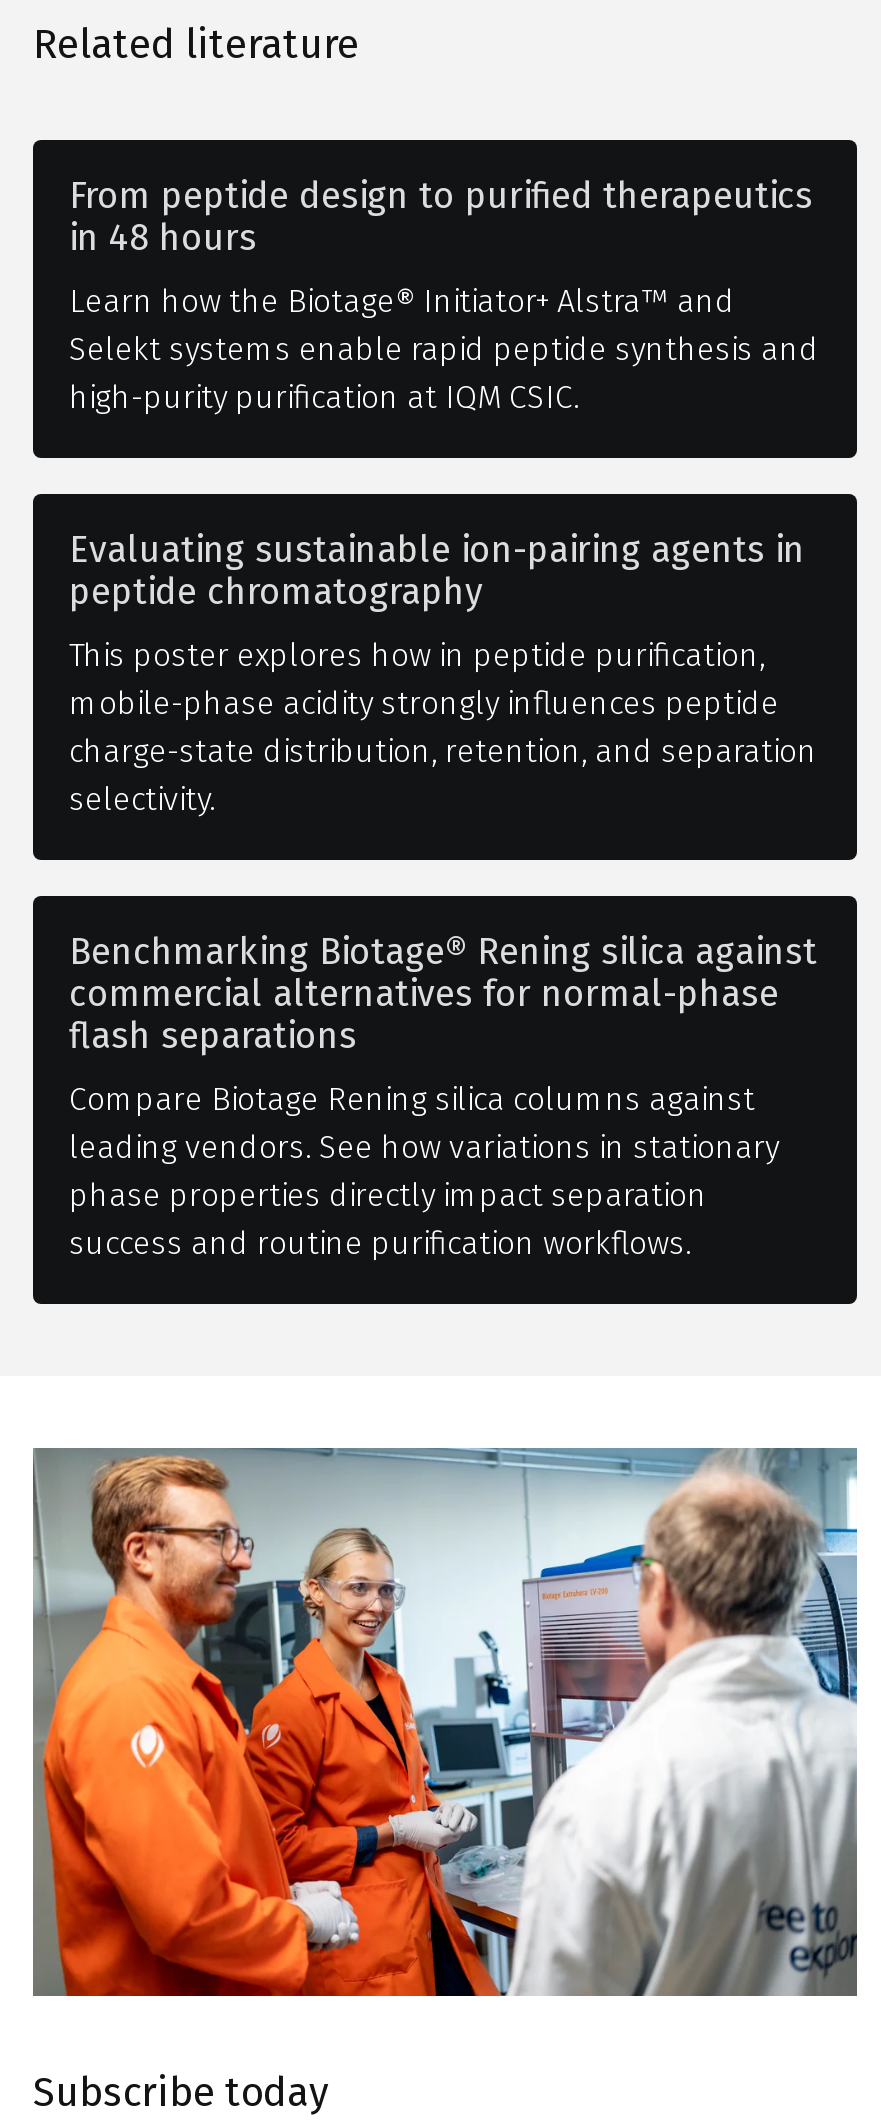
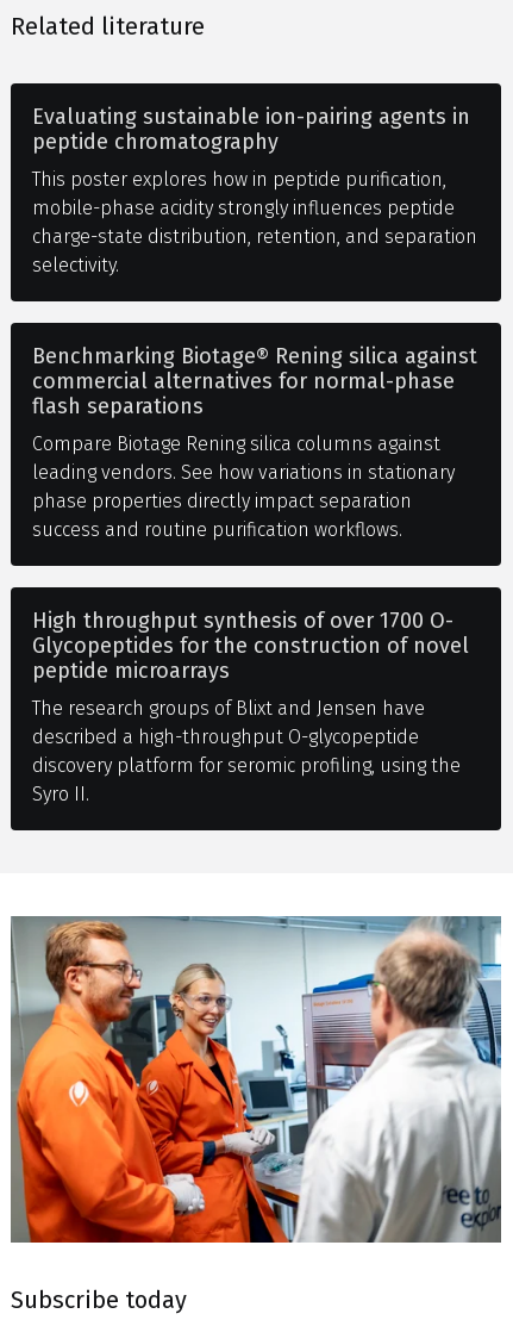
[69,174,819,416] From peptide design to purified therapeutics | in 48 hours | Learn how the Biotage® Initiator+ Alstra™ and | Selekt systems enable rapid peptide synthesis and | high-purity purification at IQM CSIC. -> none
moved [69,528,817,1262] -> [32,104,477,541]: Evaluating sustainable ion-pairing agents in | peptide chromatography | This poster explores how in peptide purification, | ... | phase properties directly impact separation | success and routine purification workflows.
none -> [32,608,469,805] High throughput synthesis of over 1700 O- | Glycopeptides for the construction of novel | peptide microarrays | The research groups of Blixt and Jensen have | described a high-throughput O-glycopeptide | discovery platform for seromic profiling, using the | Syro II.

